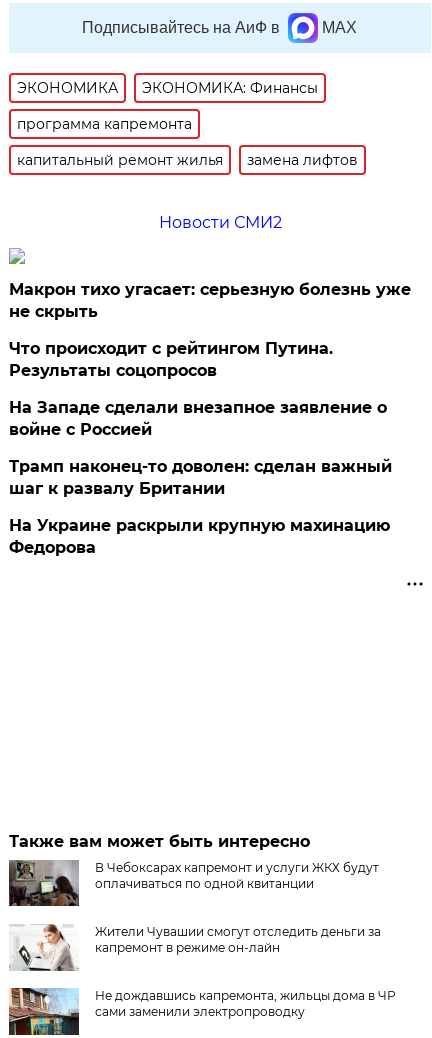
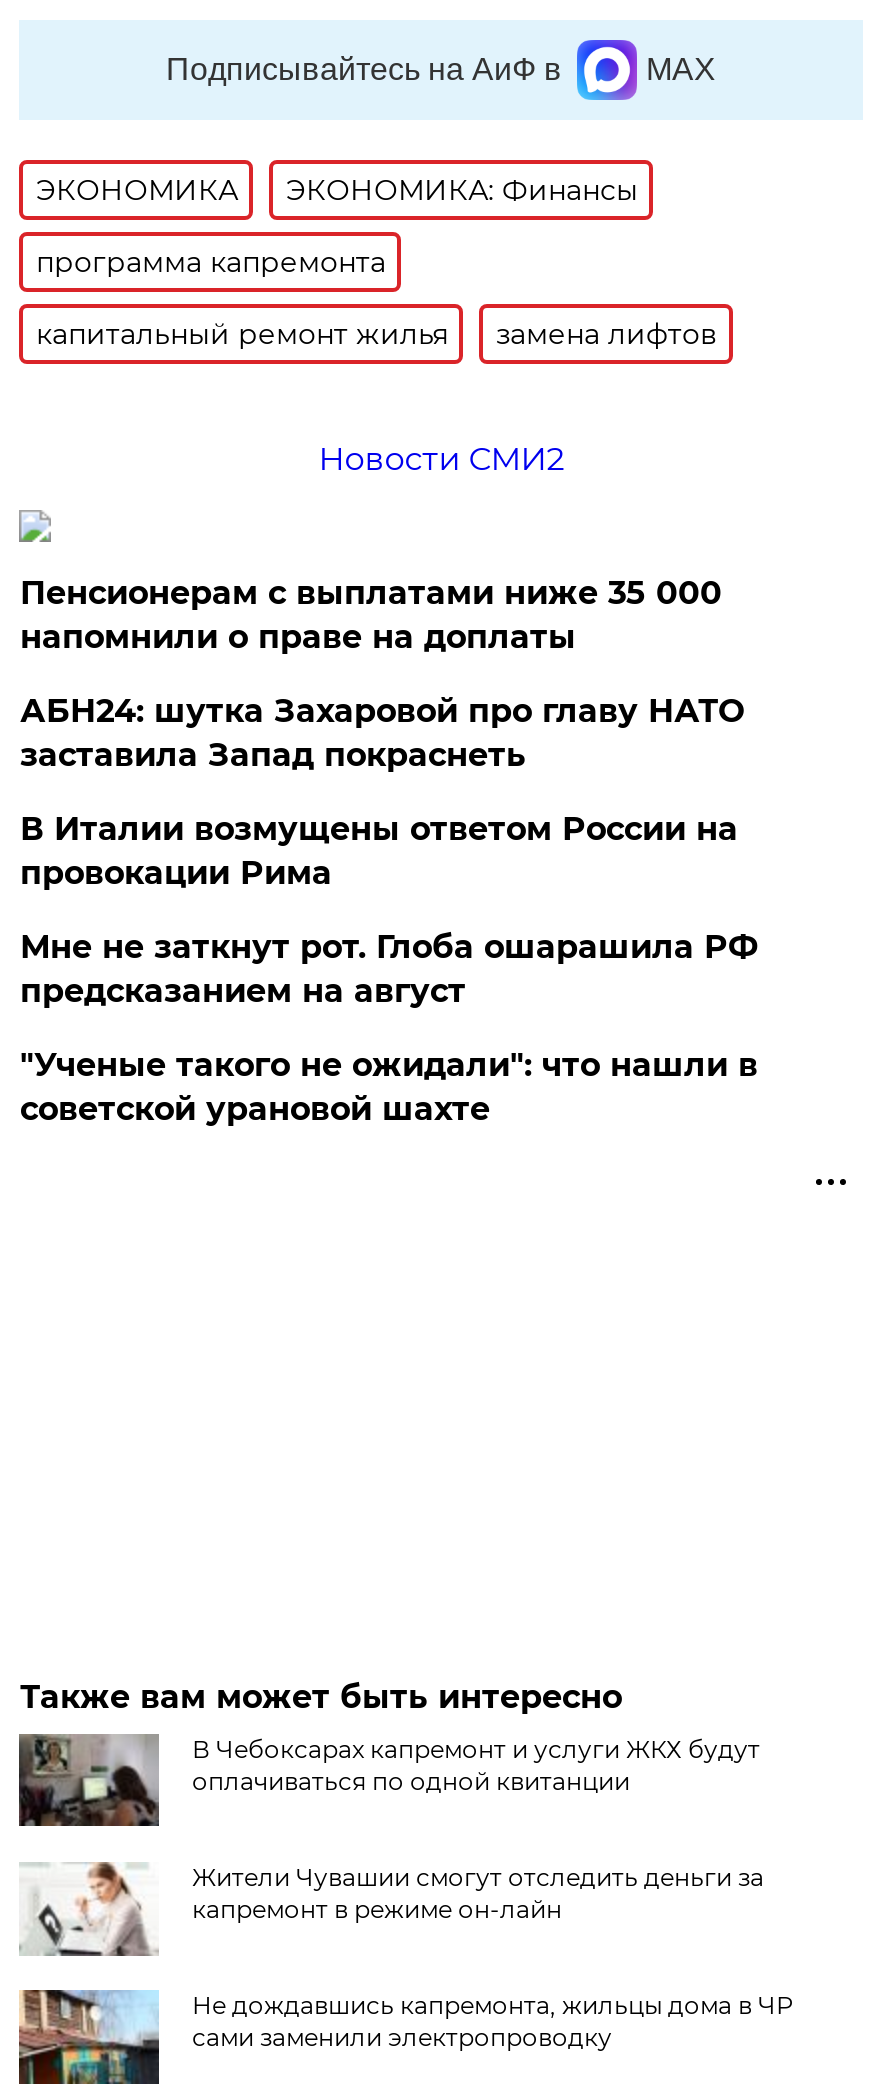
[9,280,411,321] Макрон тихо угасает: серьезную болезнь уже | не скрыть -> [20,574,722,656] Пенсионерам с выплатами ниже 35 000 | напомнили о праве на доплаты
[9,339,333,380] Что происходит с рейтингом Путина. | Результаты соцопросов -> [20,692,744,774] АБН24: шутка Захаровой про главу НАТО | заставила Запад покраснеть
[9,398,387,439] На Западе сделали внезапное заявление о | войне с Россией -> [20,810,738,892] В Италии возмущены ответом России на | провокации Рима
[9,457,392,498] Трамп наконец-то доволен: сделан важный | шаг к развалу Британии -> [20,928,758,1010] Мне не заткнут рот. Глоба ошарашила РФ | предсказанием на август
[9,516,390,557] На Украине раскрыли крупную махинацию | Федорова -> [20,1046,758,1128] "Ученые такого не ожидали": что нашли в | советской урановой шахте

